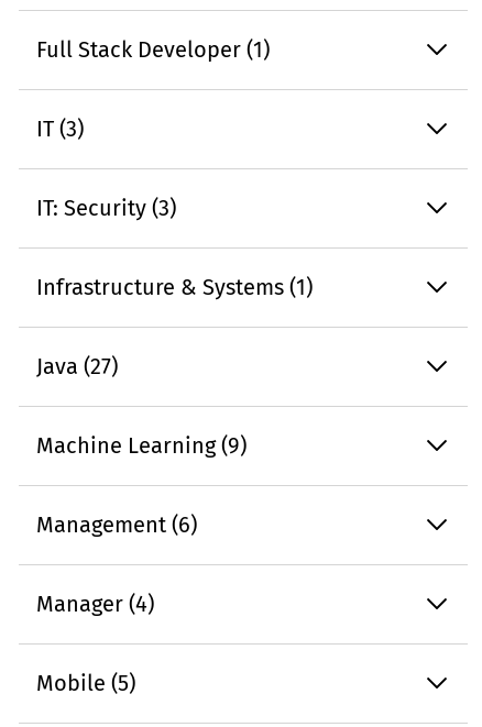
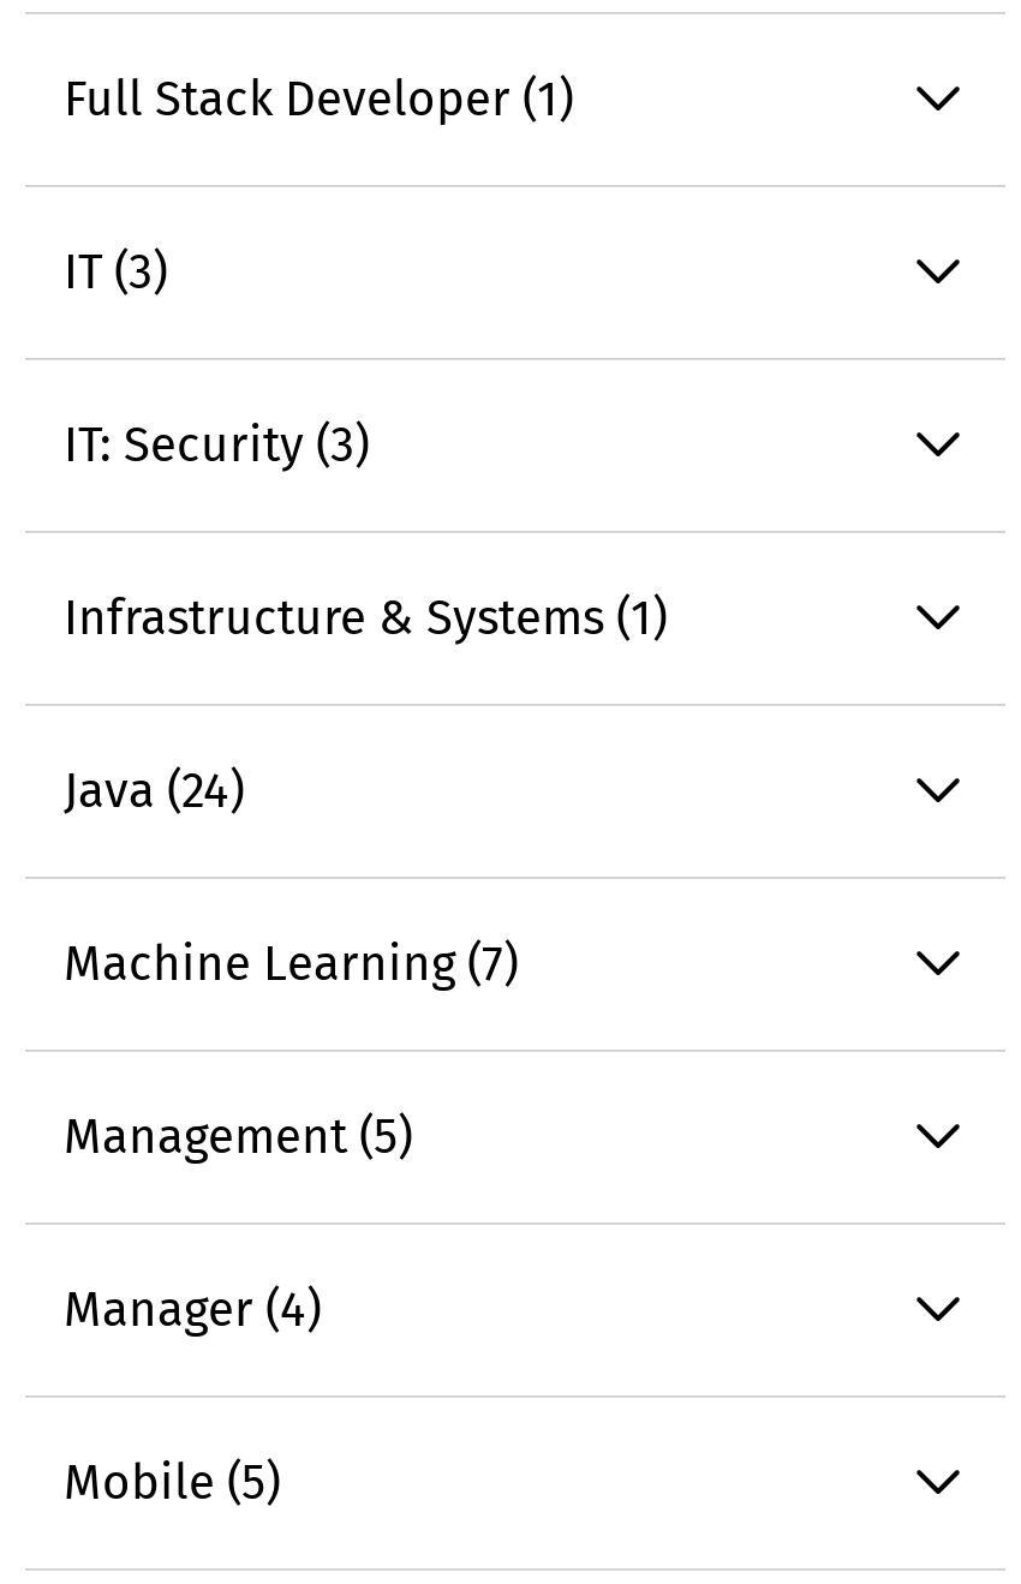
[36,353,118,380] Java (27) -> [64,762,244,819] Java (24)
[36,432,247,459] Machine Learning (9) -> [64,935,518,992] Machine Learning (7)
[36,512,197,538] Management (6) -> [64,1107,412,1165] Management (5)

